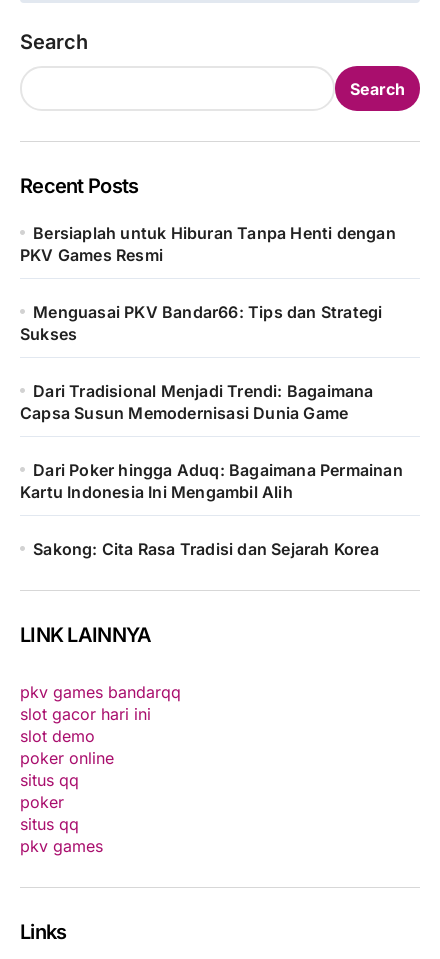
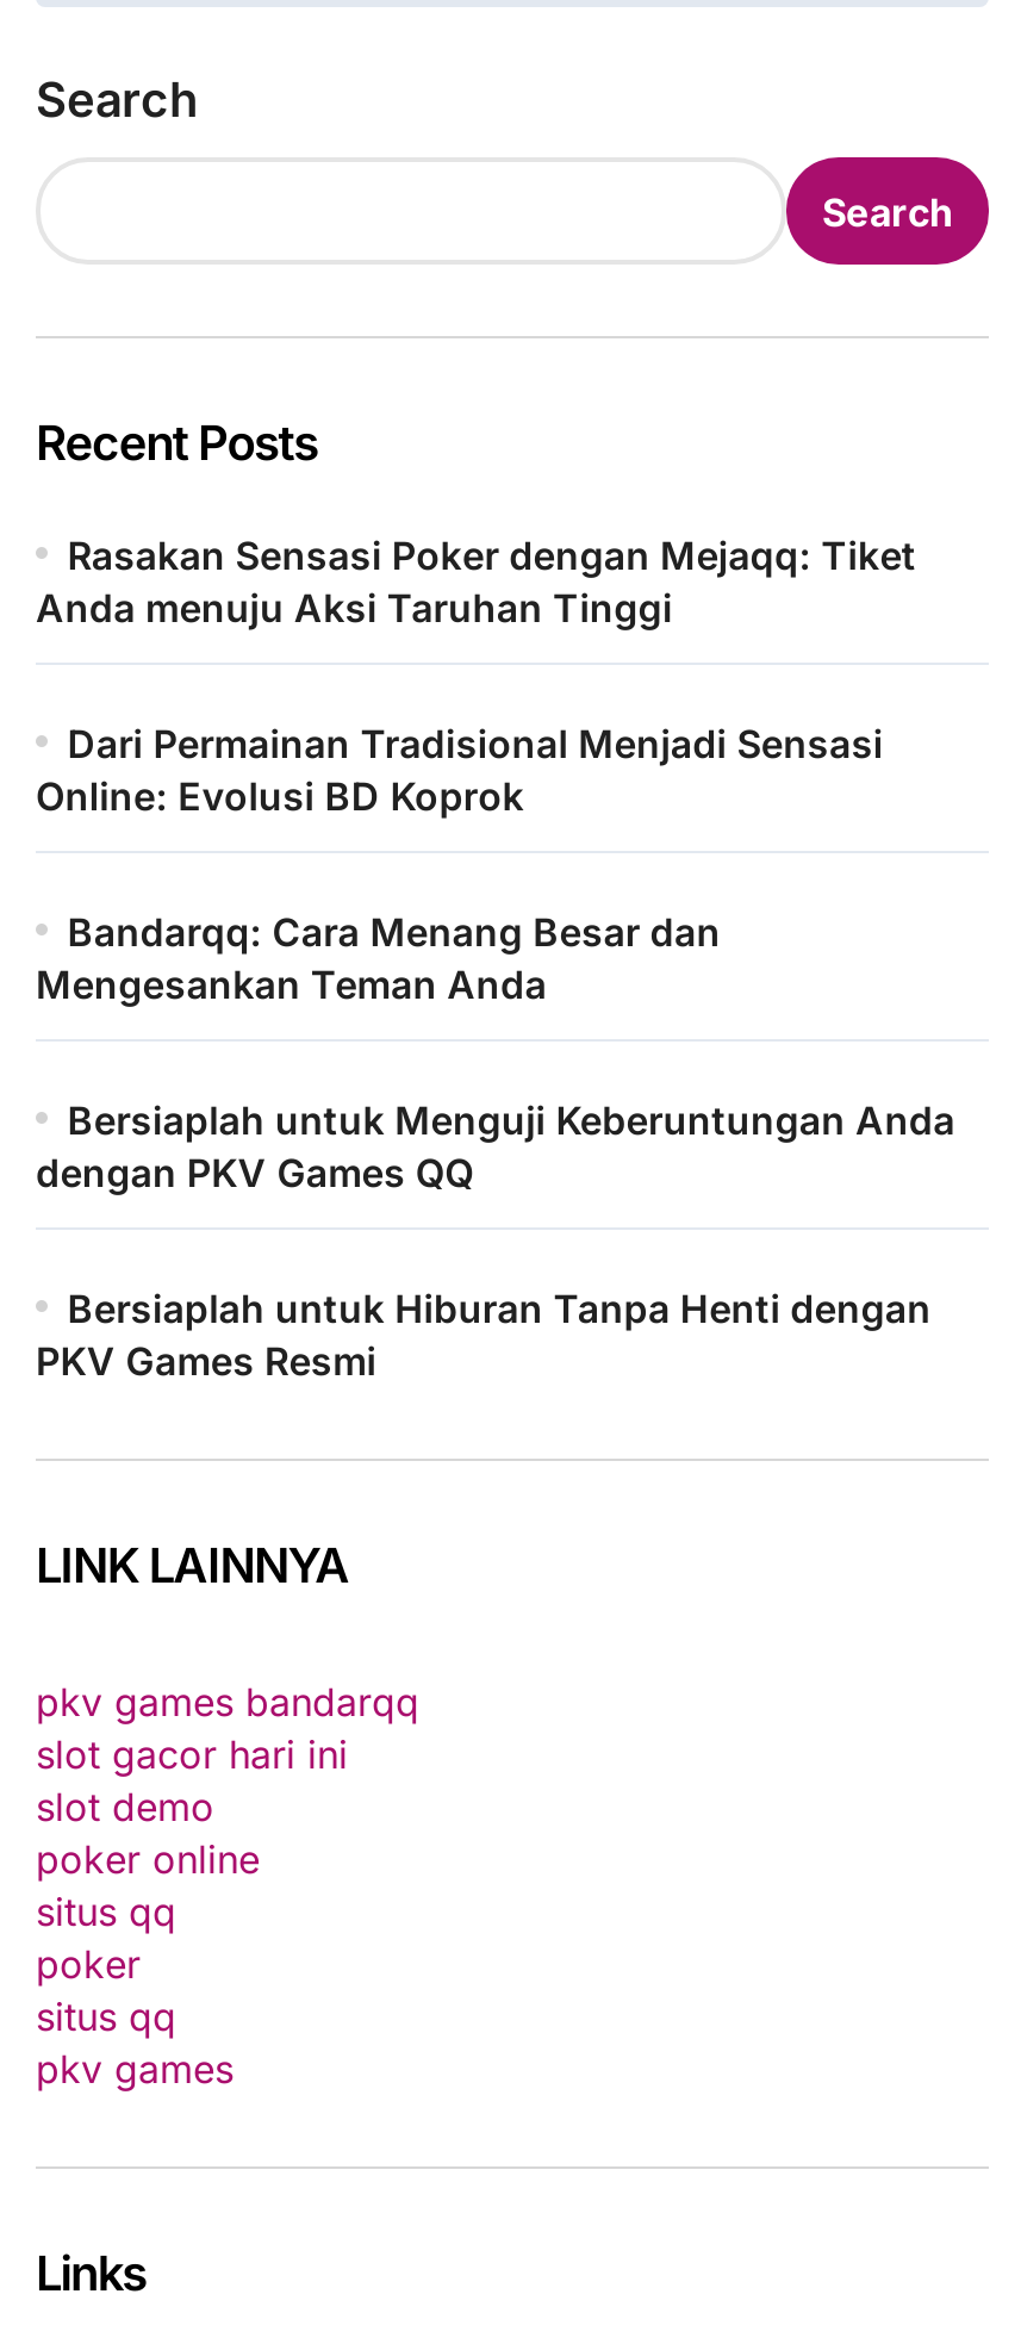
none -> [36,531,955,1196] Rasakan Sensasi Poker dengan Mejaqq: Tiket | Anda menuju Aksi Taruhan Tinggi | Dari Permainan Tradisional Menjadi Sensasi | Online: Evolusi BD Koprok | Bandarqq: Cara Menang Besar dan | Mengesankan Teman Anda | Bersiaplah untuk Menguji Keberuntungan Anda | dengan PKV Games QQ
moved [20,223,396,265] -> [36,1285,931,1385]: Bersiaplah untuk Hiburan Tanpa Henti dengan | PKV Games Resmi
[20,302,403,559] Menguasai PKV Bandar66: Tips dan Strategi | Sukses | Dari Tradisional Menjadi Trendi: Bagaimana | Capsa Susun Memodernisasi Dunia Game | Dari Poker hingga Aduq: Bagaimana Permainan | Kartu Indonesia Ini Mengambil Alih | Sakong: Cita Rasa Tradisi dan Sejarah Korea -> none

